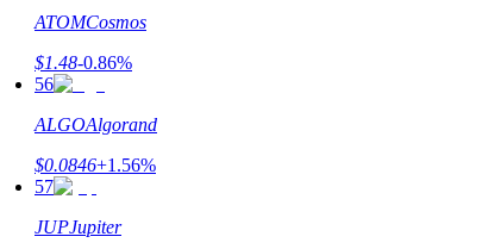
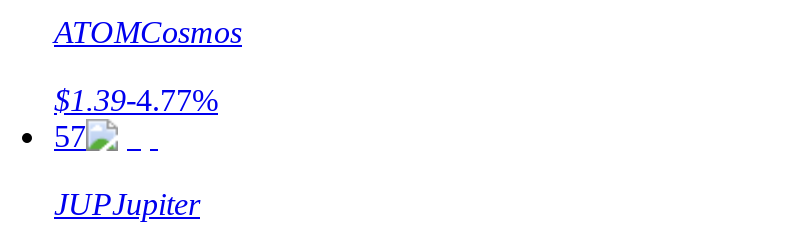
[35,52,157,175] $1.48-0.86% | 56 | ALGOAlgorand | $0.0846+ 1.56% -> [54,82,218,116] $1.39-4.77%

